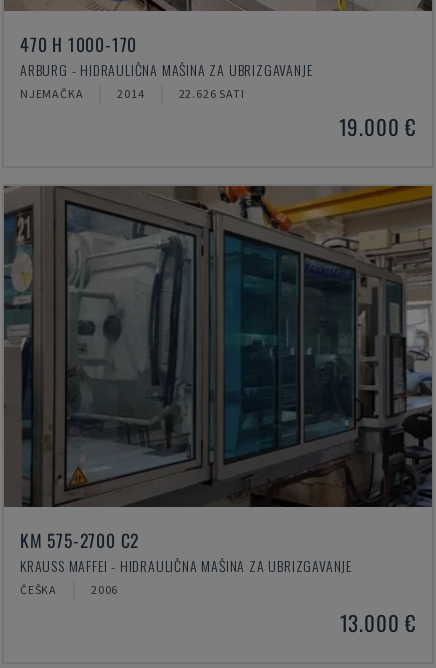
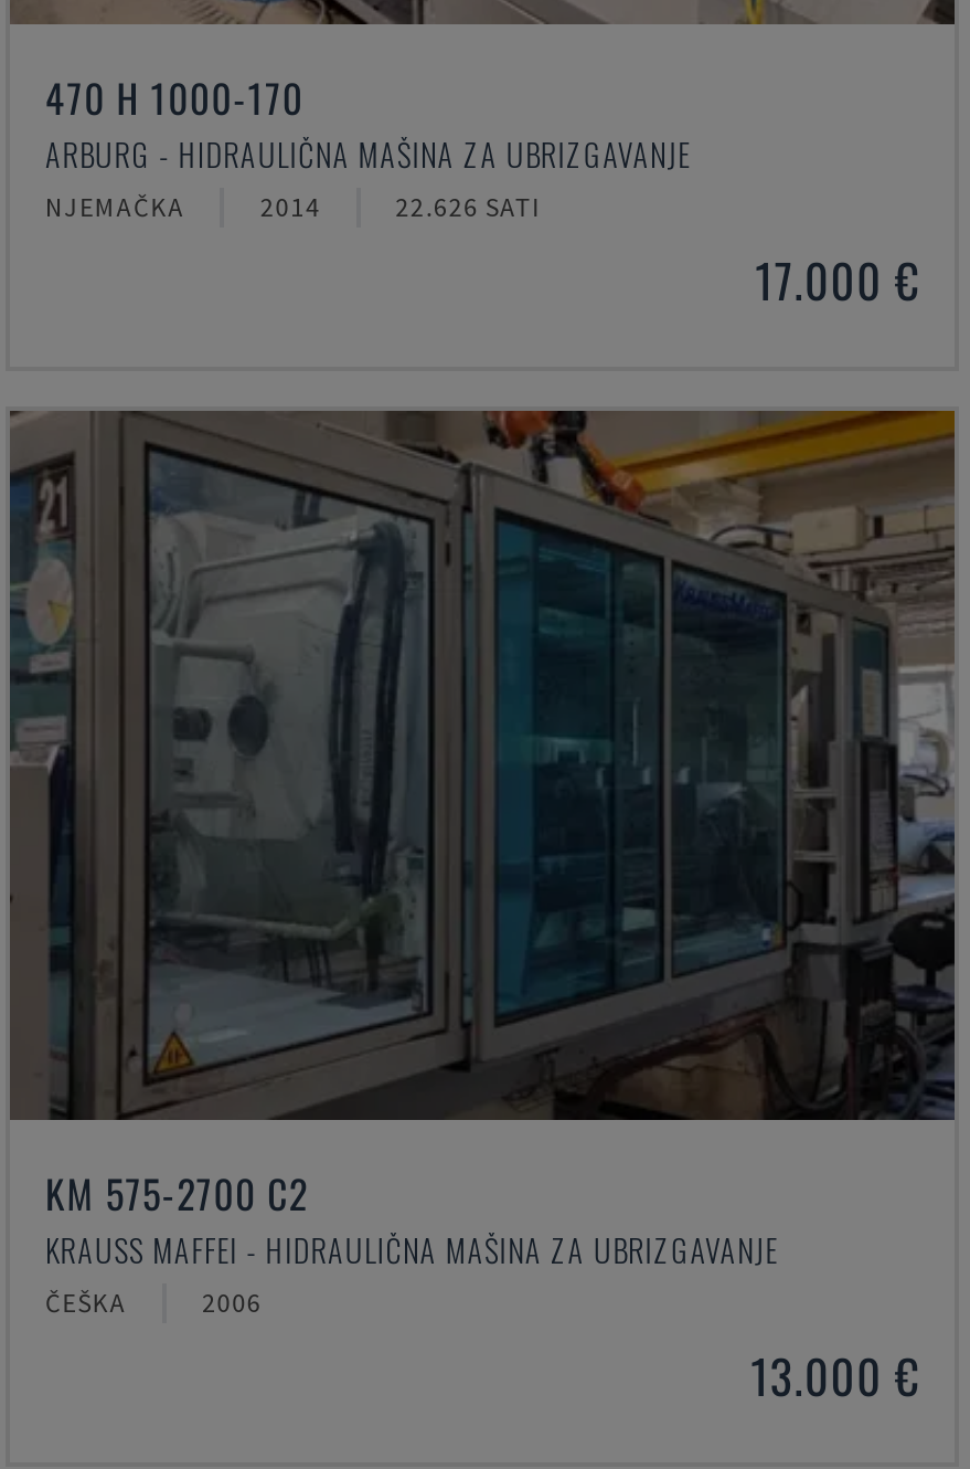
[339,111,416,142] 19.000 € -> [755,245,919,314] 17.000 €

